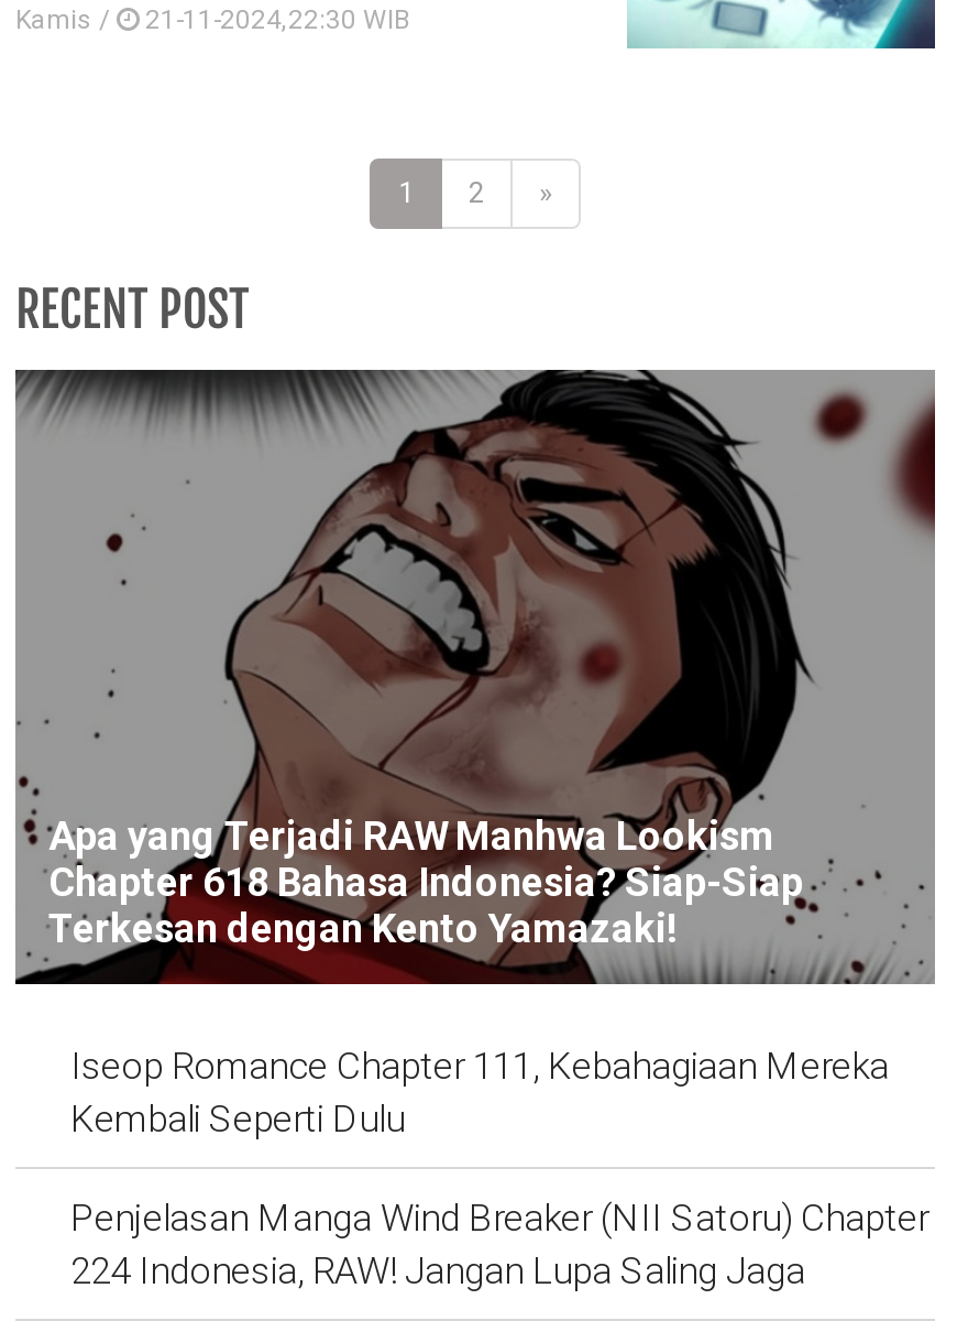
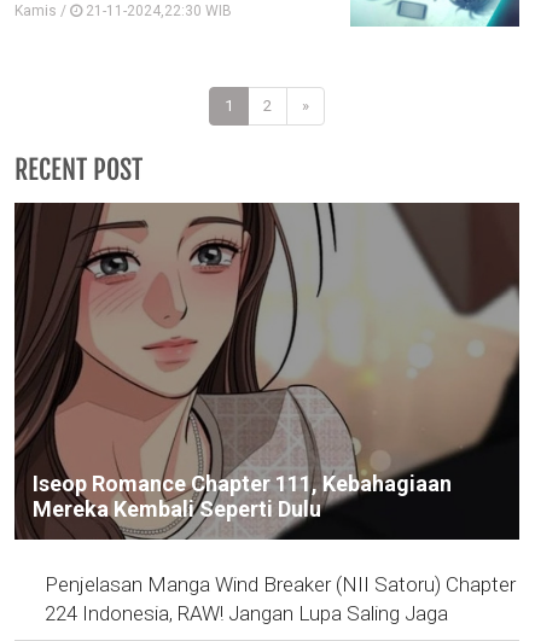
[15,368,935,1140] [image] | Apa yang Terjadi RAW Manhwa Lookism | Chapter 618 Bahasa Indonesia? Siap-Siap | Terkesan dengan Kento Yamazaki! | Iseop Romance Chapter 111, Kebahagiaan Mereka | Kembali Seperti Dulu -> [14,202,519,541] [image] | Iseop Romance Chapter 111, Kebahagiaan | Mereka Kembali Seperti Dulu

